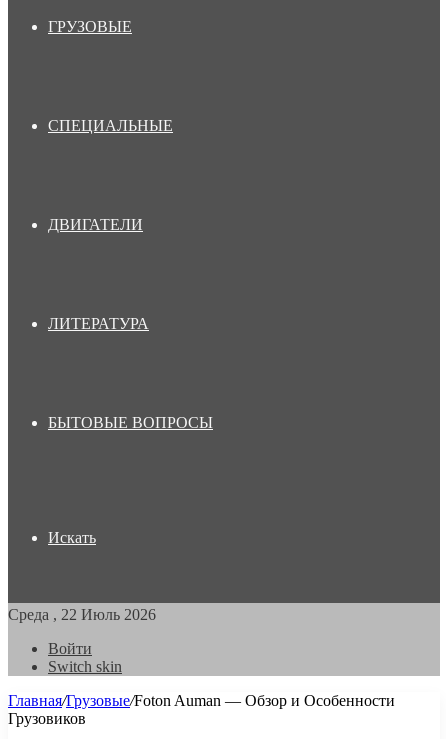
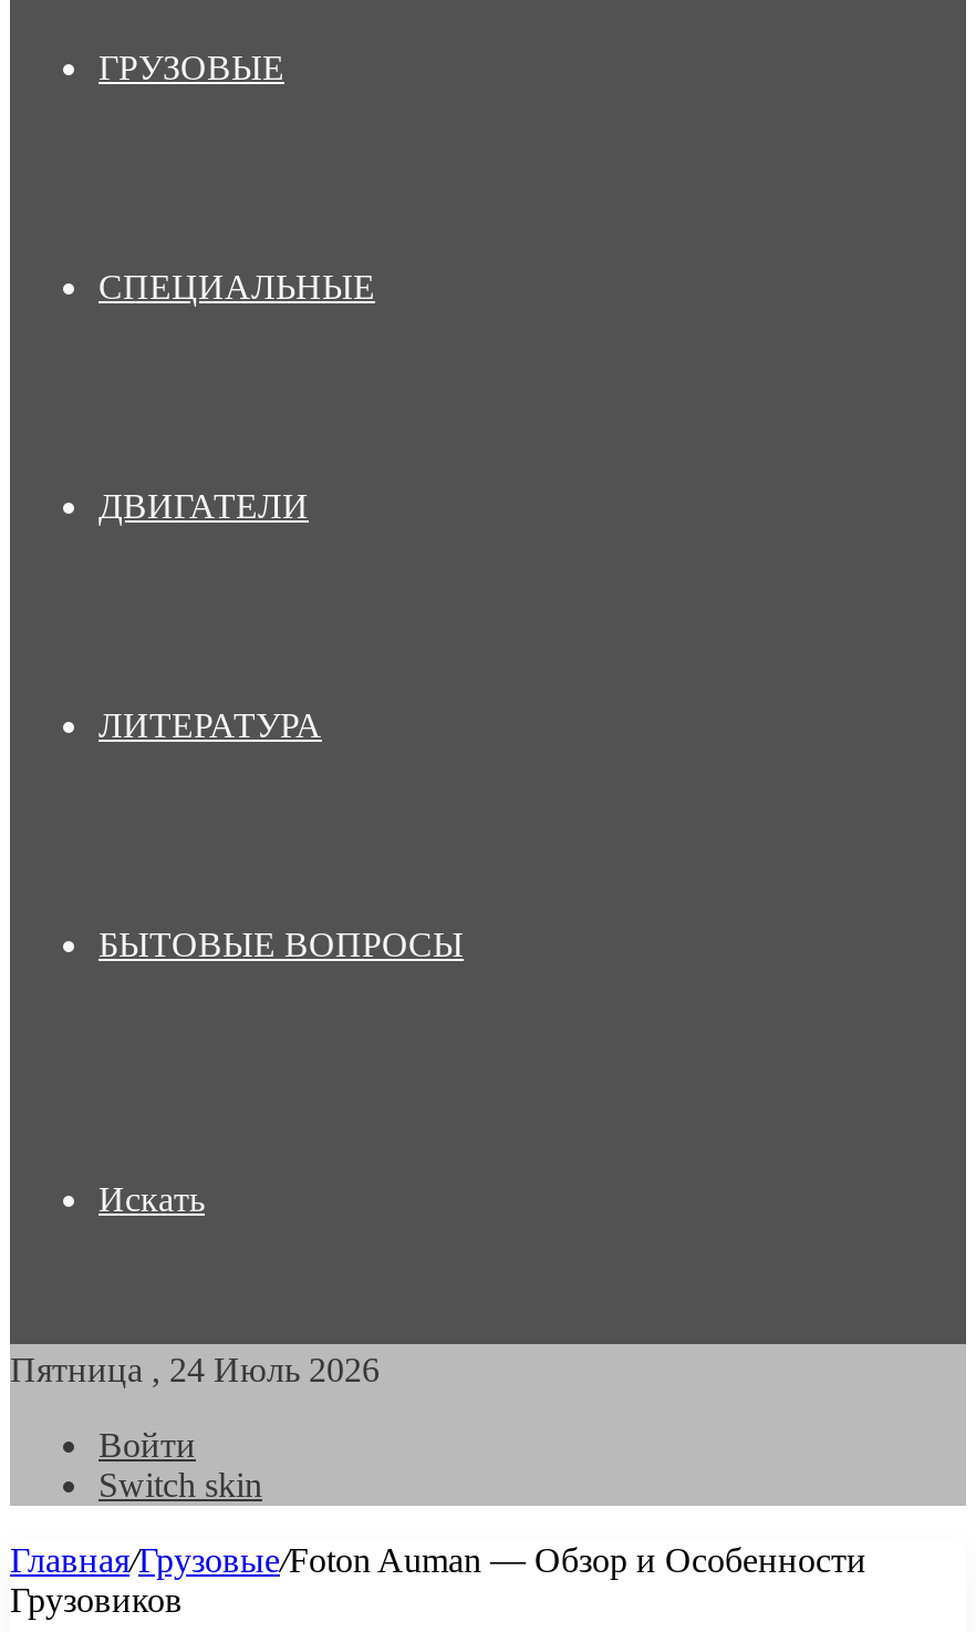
[8,606,156,623] Среда , 22 Июль 2026 -> [10,1351,380,1388] Пятница , 24 Июль 2026

